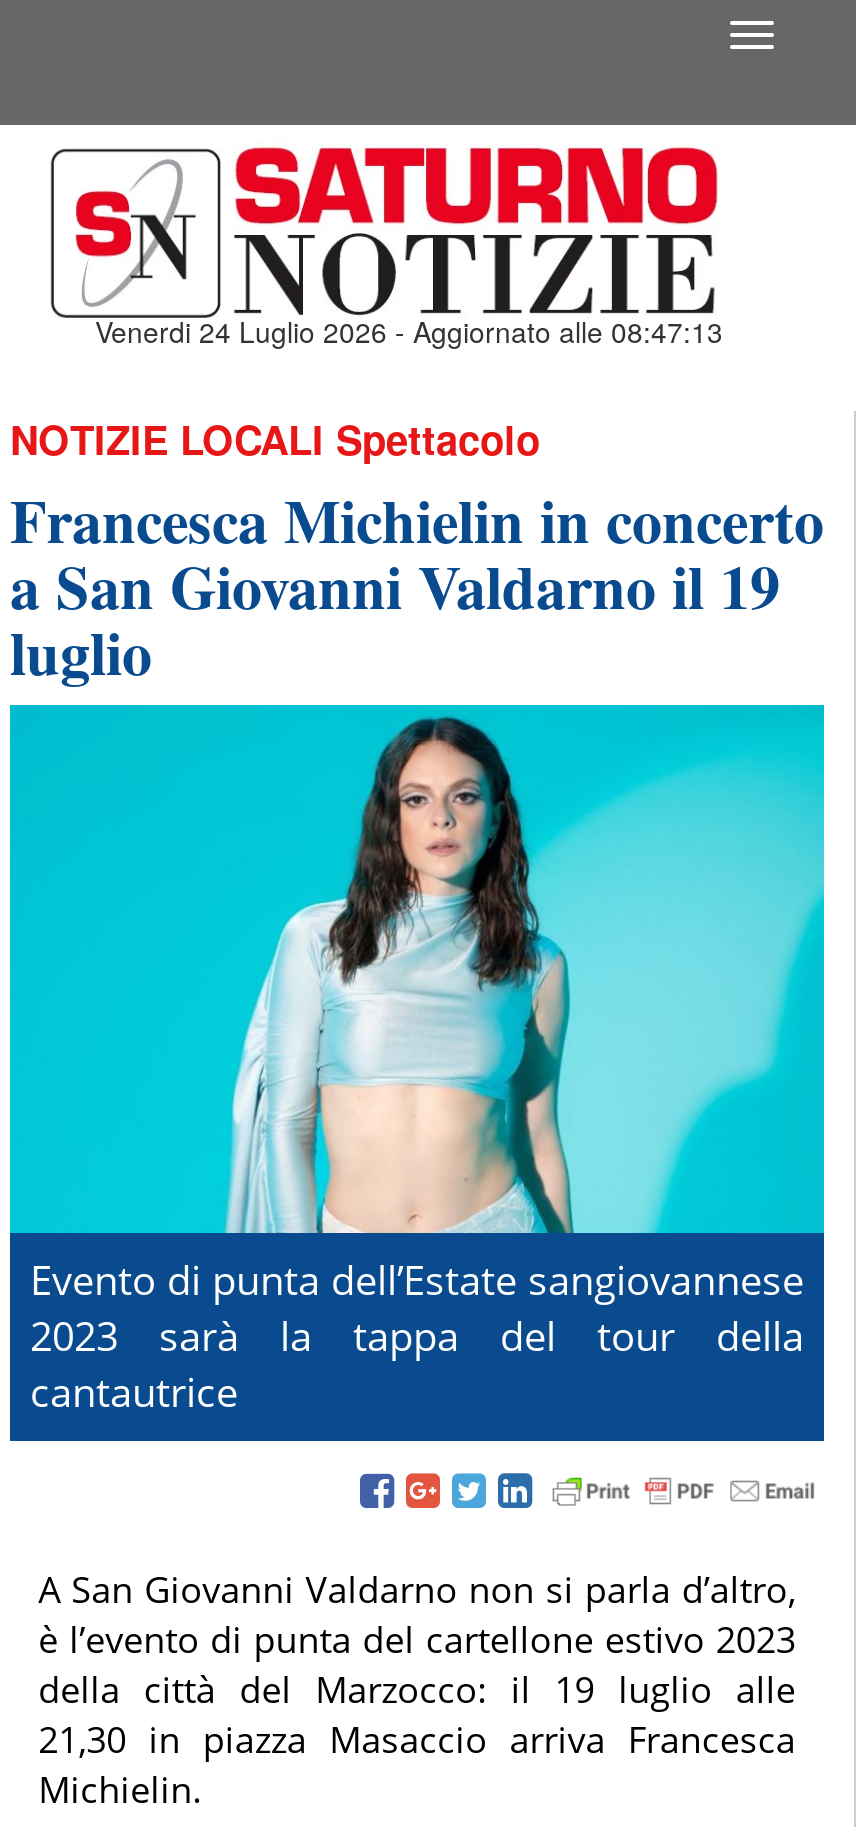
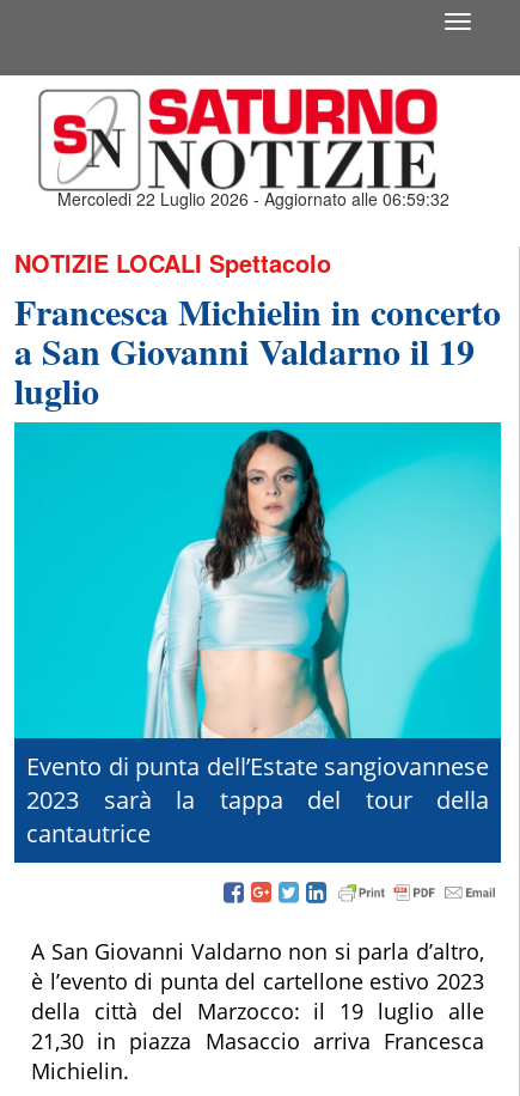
[95,312,723,352] Venerdi 24 Luglio 2026 - Aggiornato alle 08:47:13 -> [57,187,449,211] Mercoledi 22 Luglio 2026 - Aggiornato alle 06:59:32

